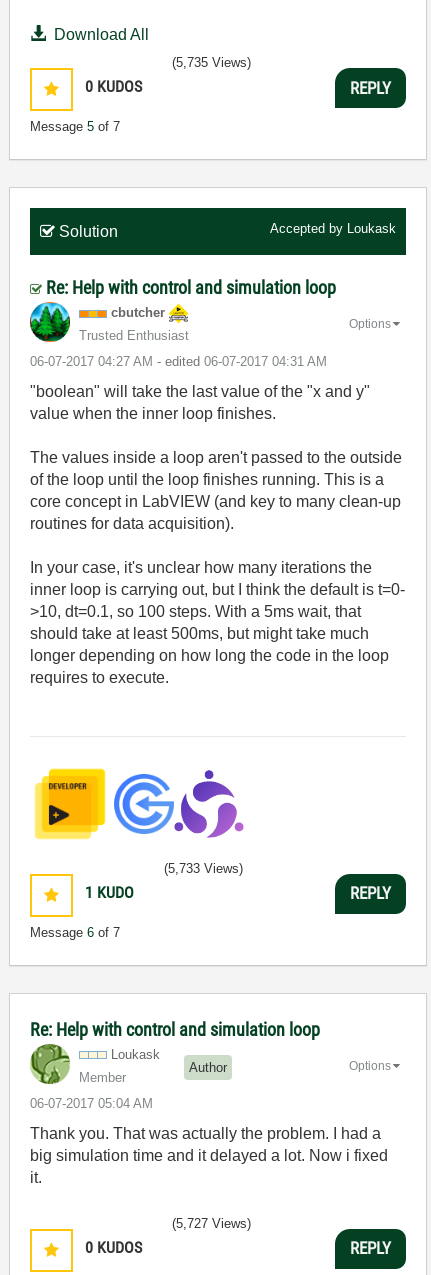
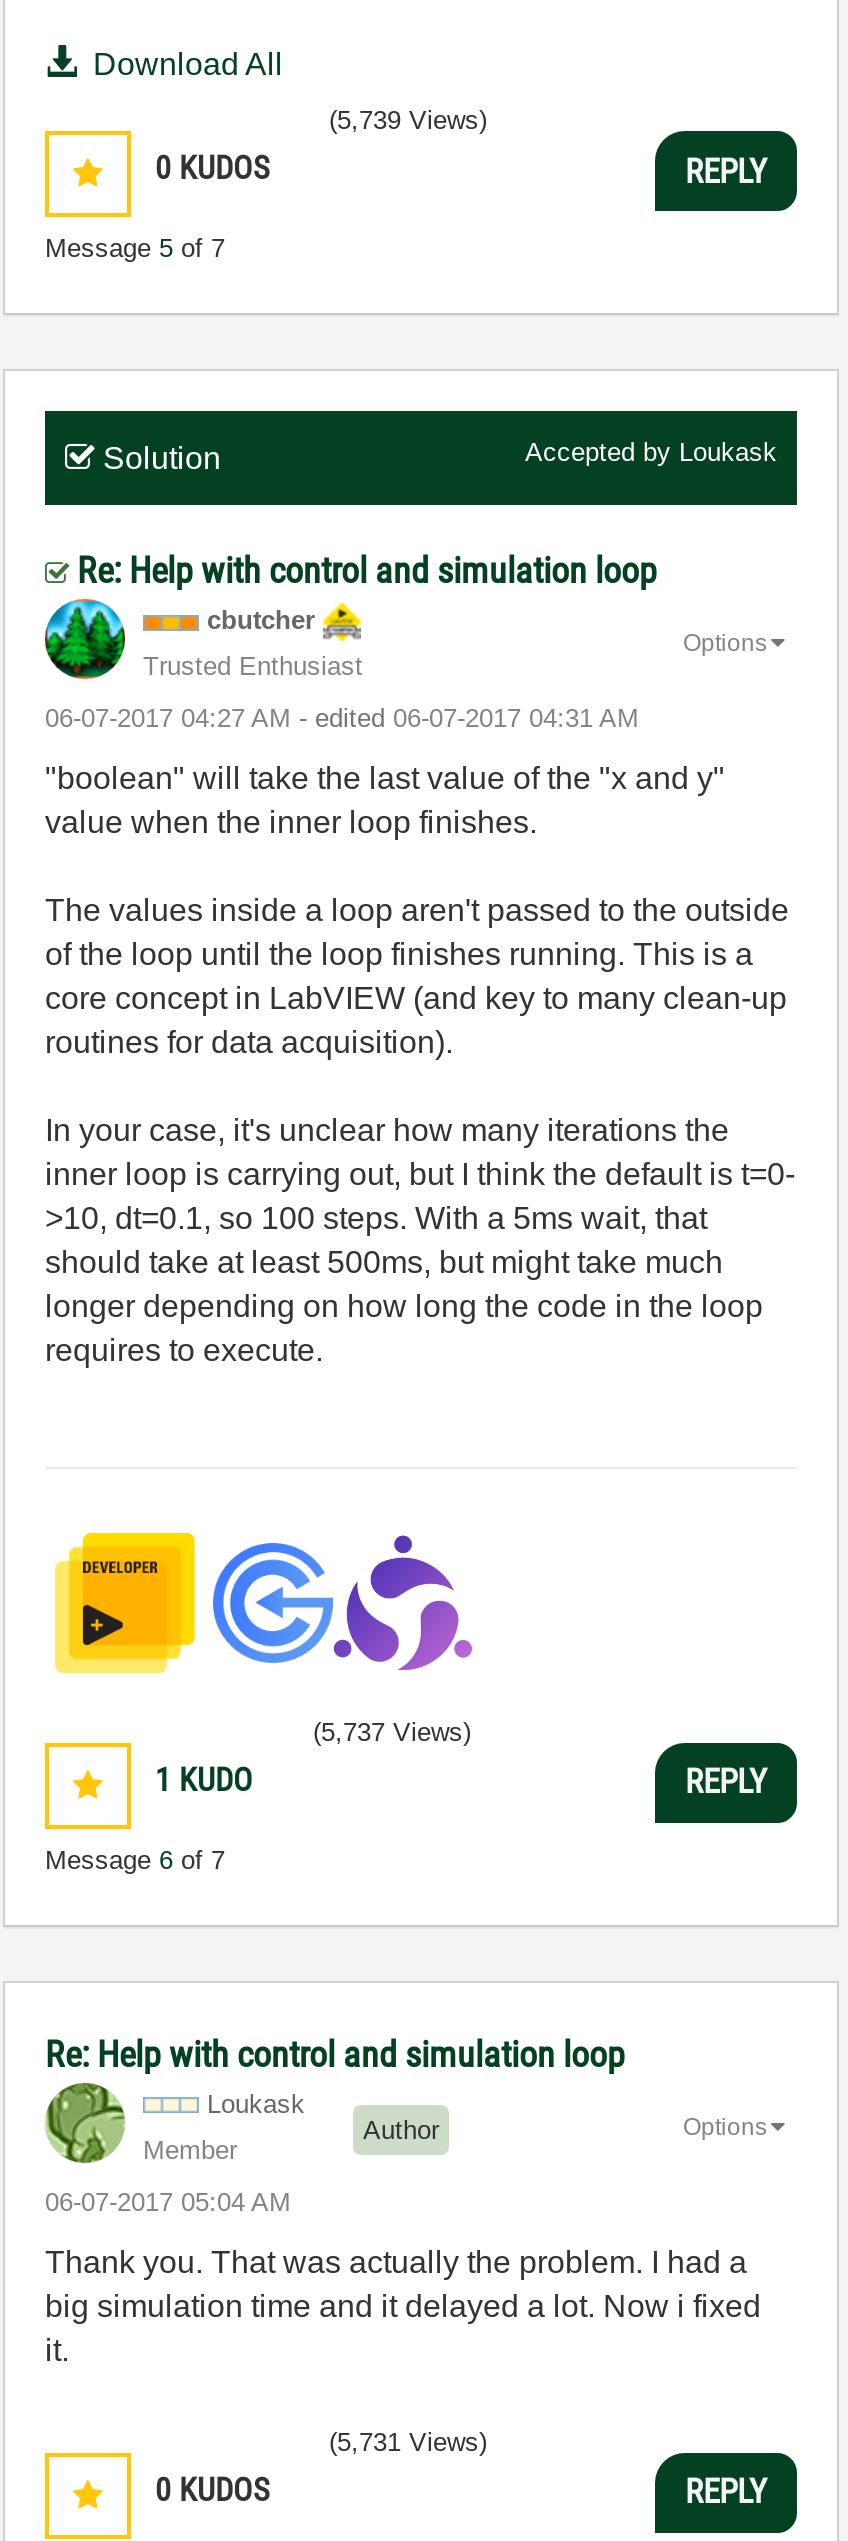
[172,55,251,70] (5,735 Views) -> [329,105,487,135] (5,739 Views)
[164,861,243,876] (5,733 Views) -> [313,1717,471,1747] (5,737 Views)
[172,1216,251,1231] (5,727 Views) -> [329,2427,487,2457] (5,731 Views)

